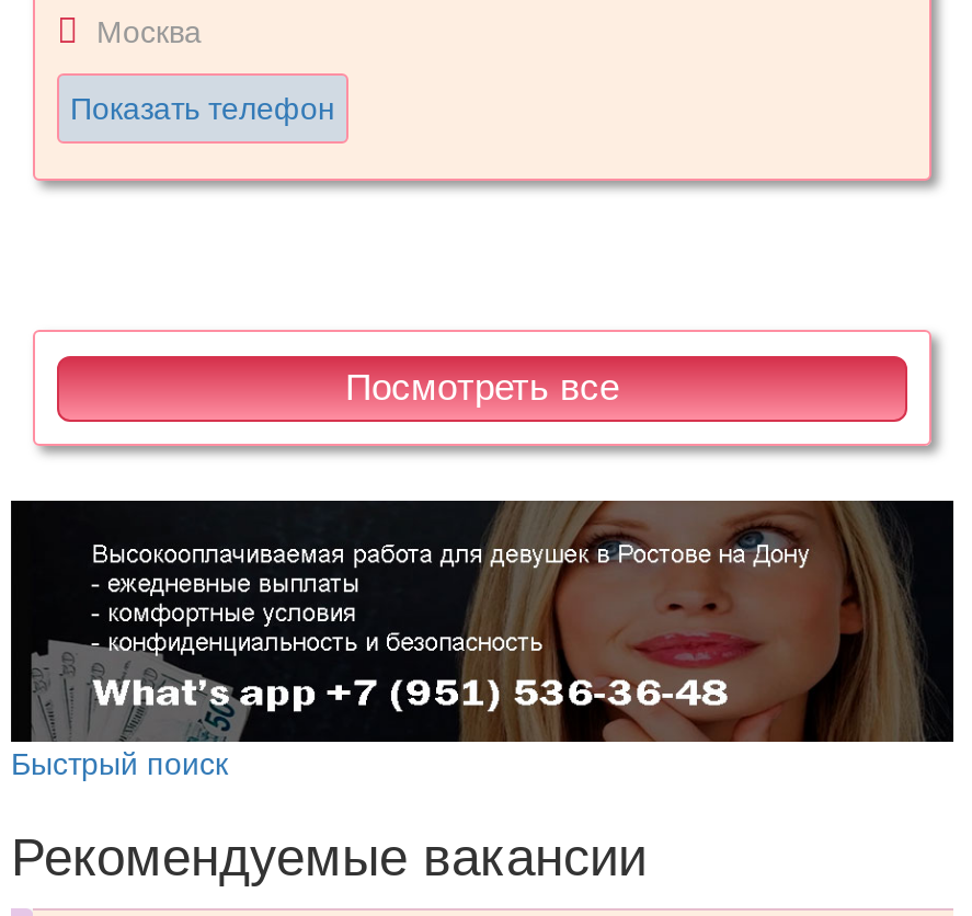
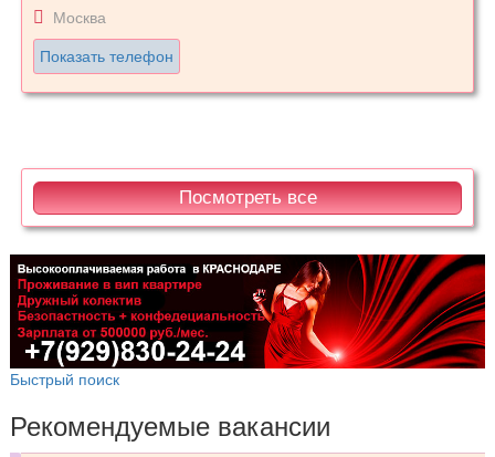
[18,499,956,746] [image] -> [12,253,486,370] [image]

